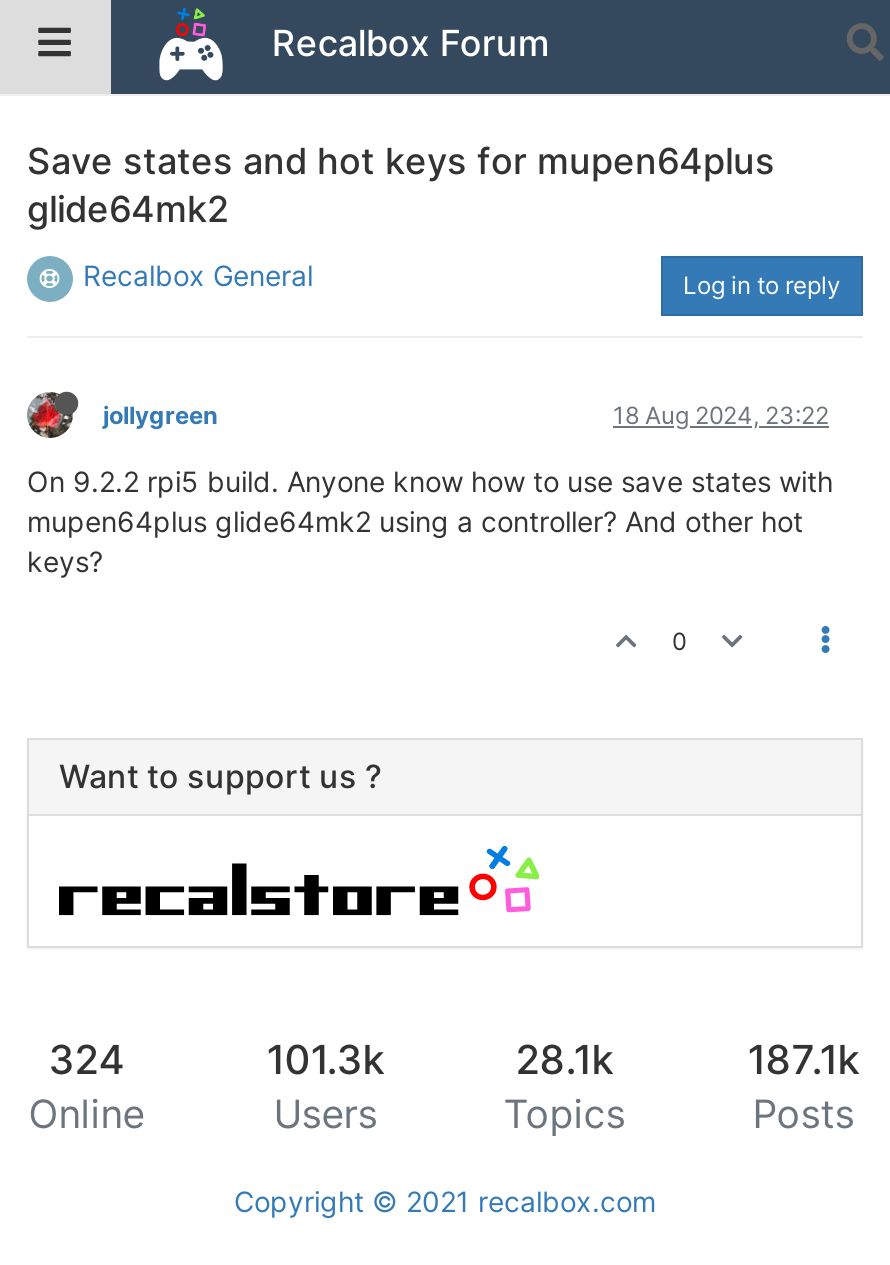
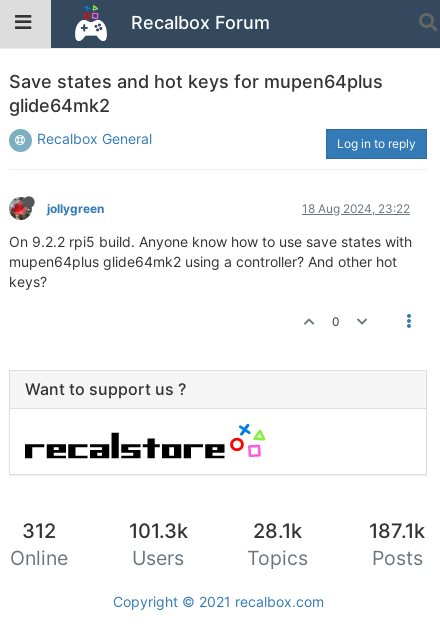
[49,1037,125,1085] 324 -> [22,519,56,543] 312

